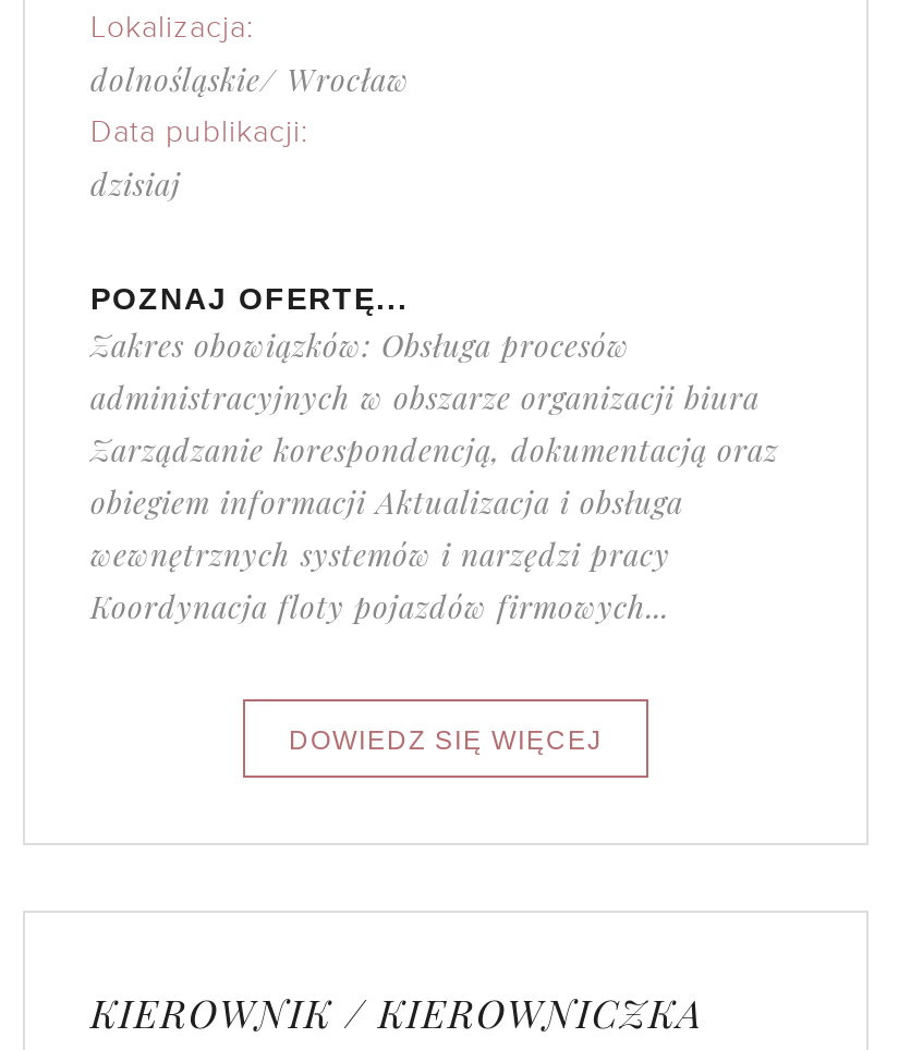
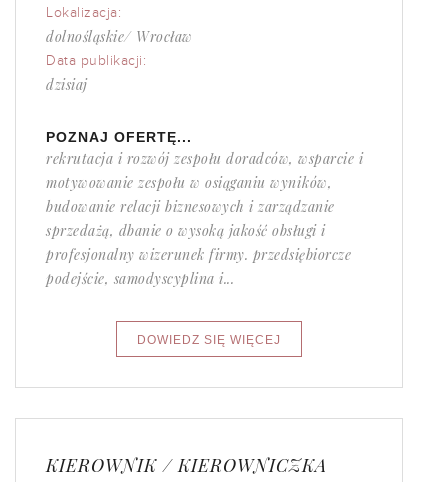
[90,325,778,627] Zakres obowiązków: Obsługa procesów | administracyjnych w obszarze organizacji biura | Zarządzanie korespondencją, dokumentacją oraz | obiegiem informacji Aktualizacja i obsługa | wewnętrznych systemów i narzędzi pracy | Koordynacja floty pojazdów firmowych... -> [46,149,363,288] rekrutacja i rozwój zespołu doradców, wsparcie i | motywowanie zespołu w osiąganiu wyników, | budowanie relacji biznesowych i zarządzanie | sprzedażą, dbanie o wysoką jakość obsługi i | profesjonalny wizerunek firmy. przedsiębiorcze | podejście, samodyscyplina i...

